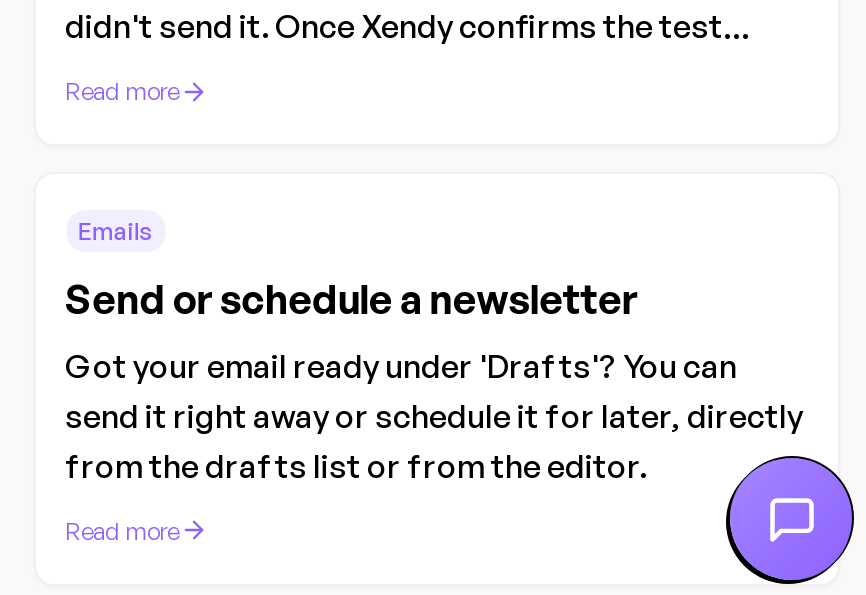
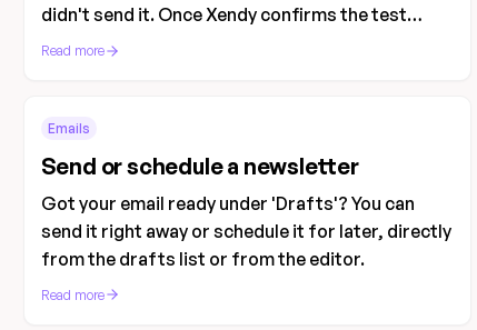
[724,454,856,586] [image] -> none

